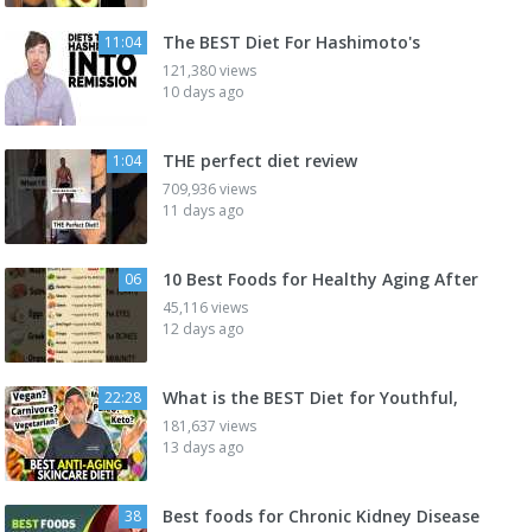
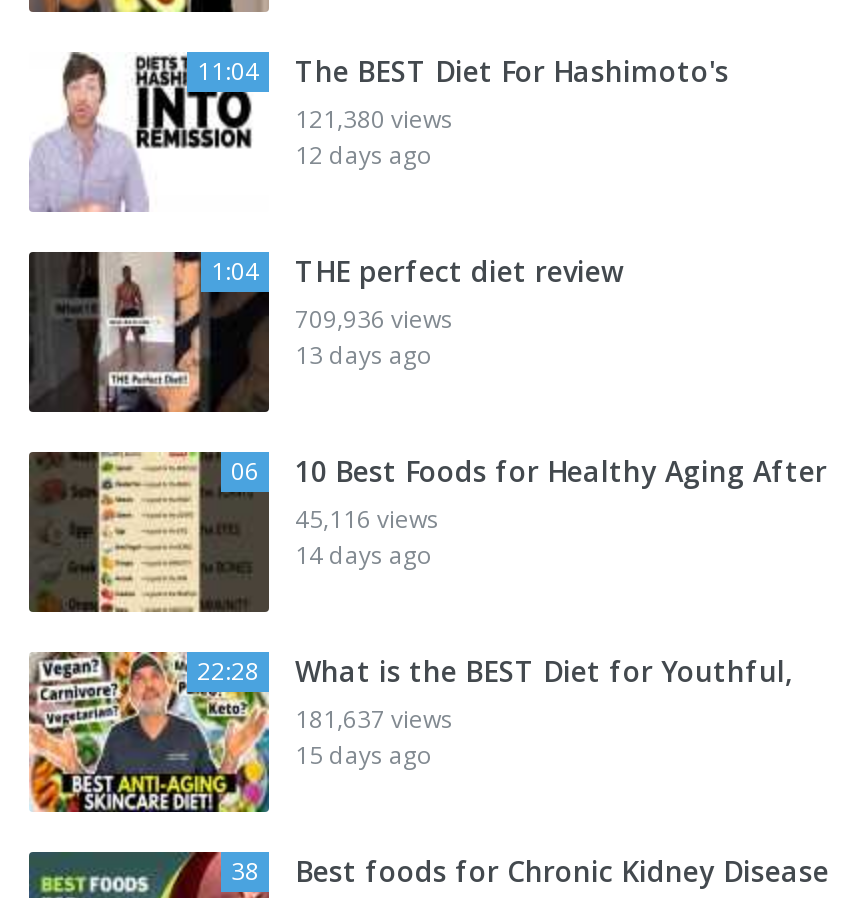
[163,82,244,102] 10 days ago -> [295,138,433,172] 12 days ago
[163,200,244,221] 11 days ago -> [295,338,433,372] 13 days ago
[163,319,244,339] 12 days ago -> [295,538,433,572] 14 days ago
[163,437,244,457] 13 days ago -> [295,738,433,772] 15 days ago

